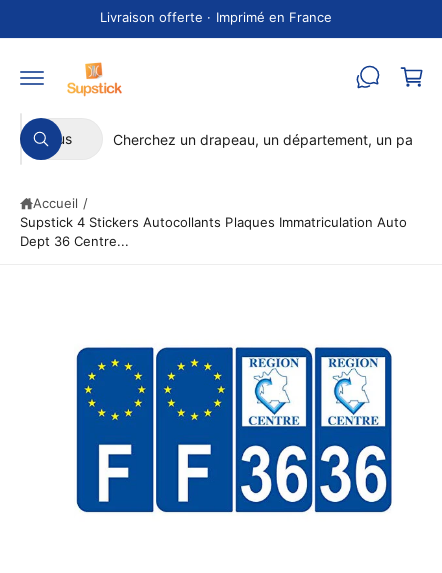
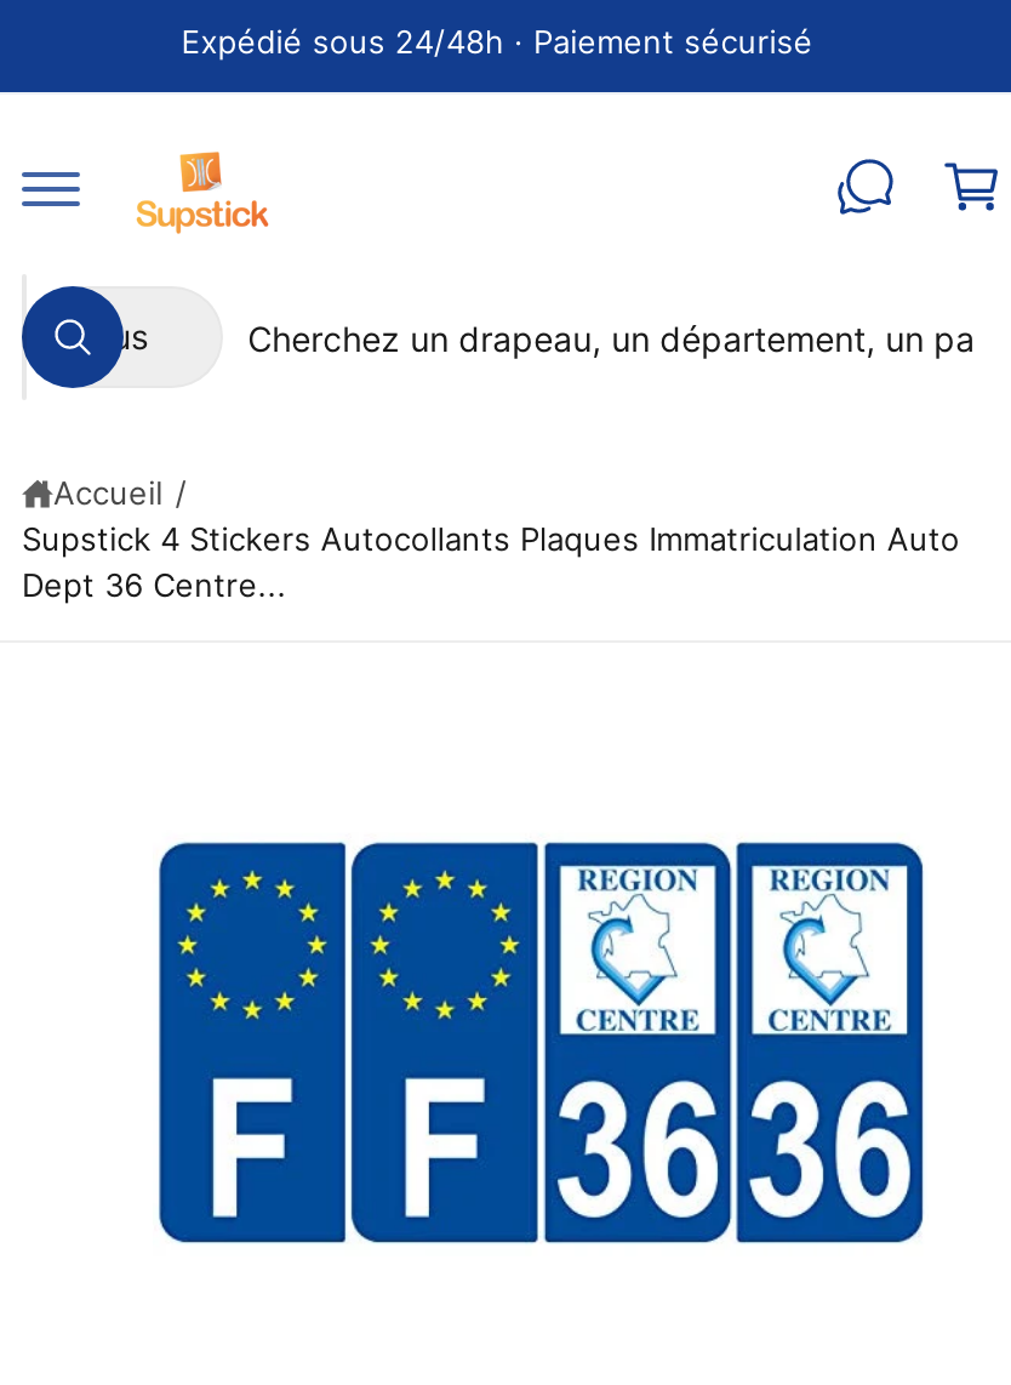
[100,9,332,25] Livraison offerte · Imprimé en France -> [181,22,813,61] Expédié sous 24/48h · Paiement sécurisé

